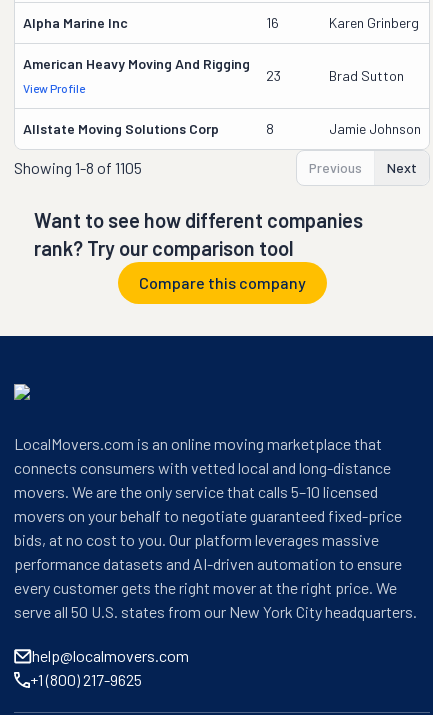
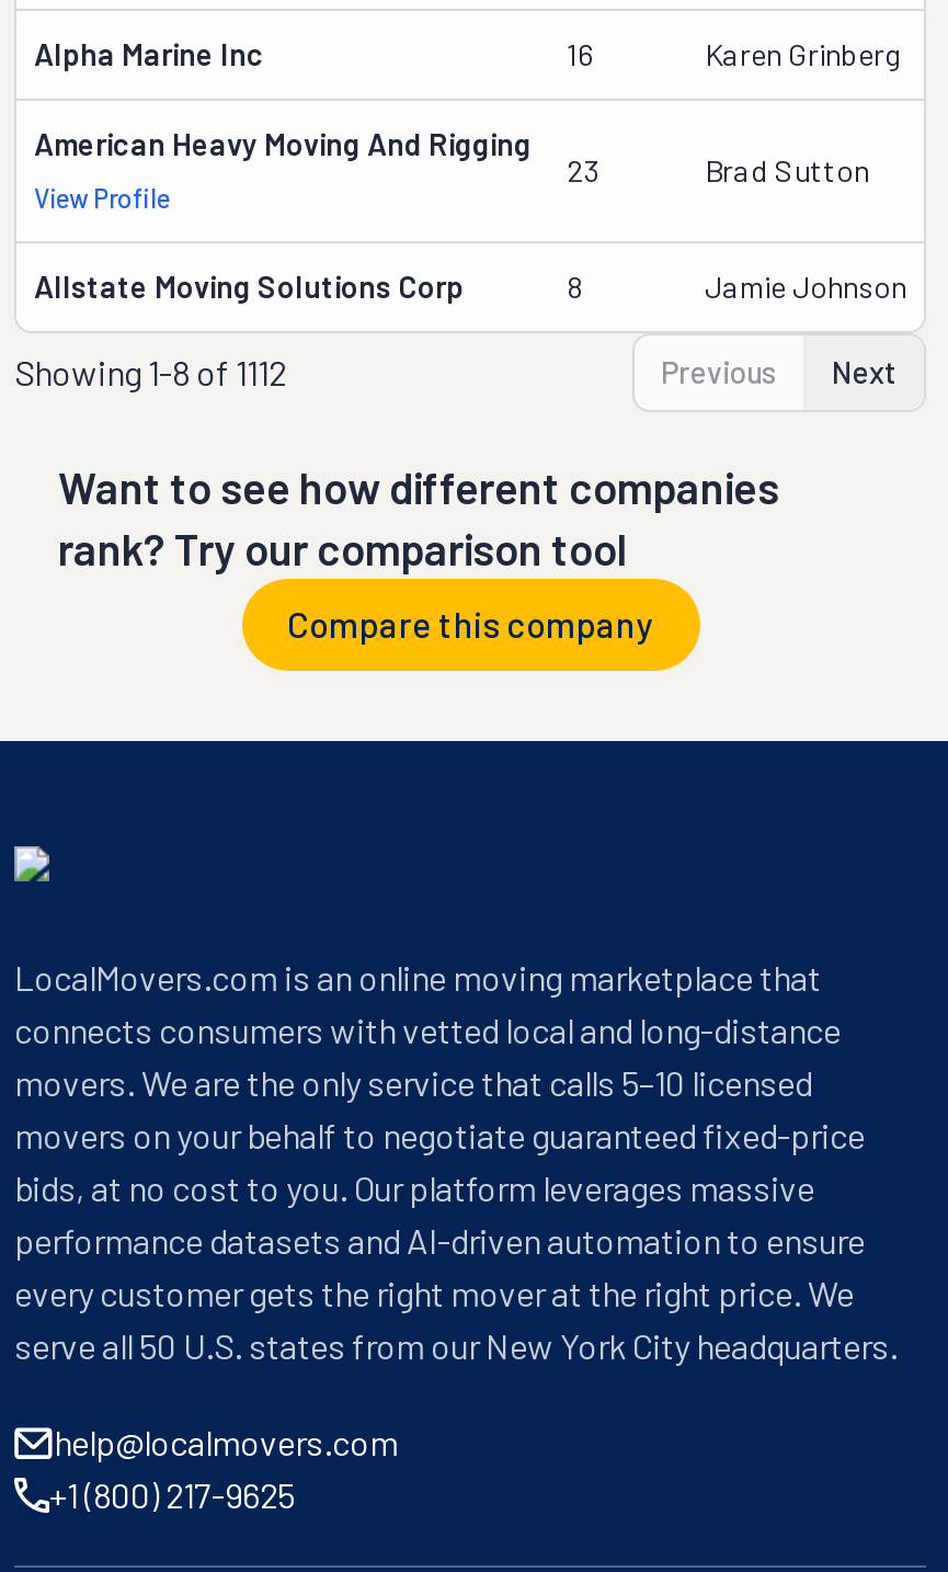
[14,158,142,177] Showing 1-8 of 1105 -> [14,351,286,392] Showing 1-8 of 1112

